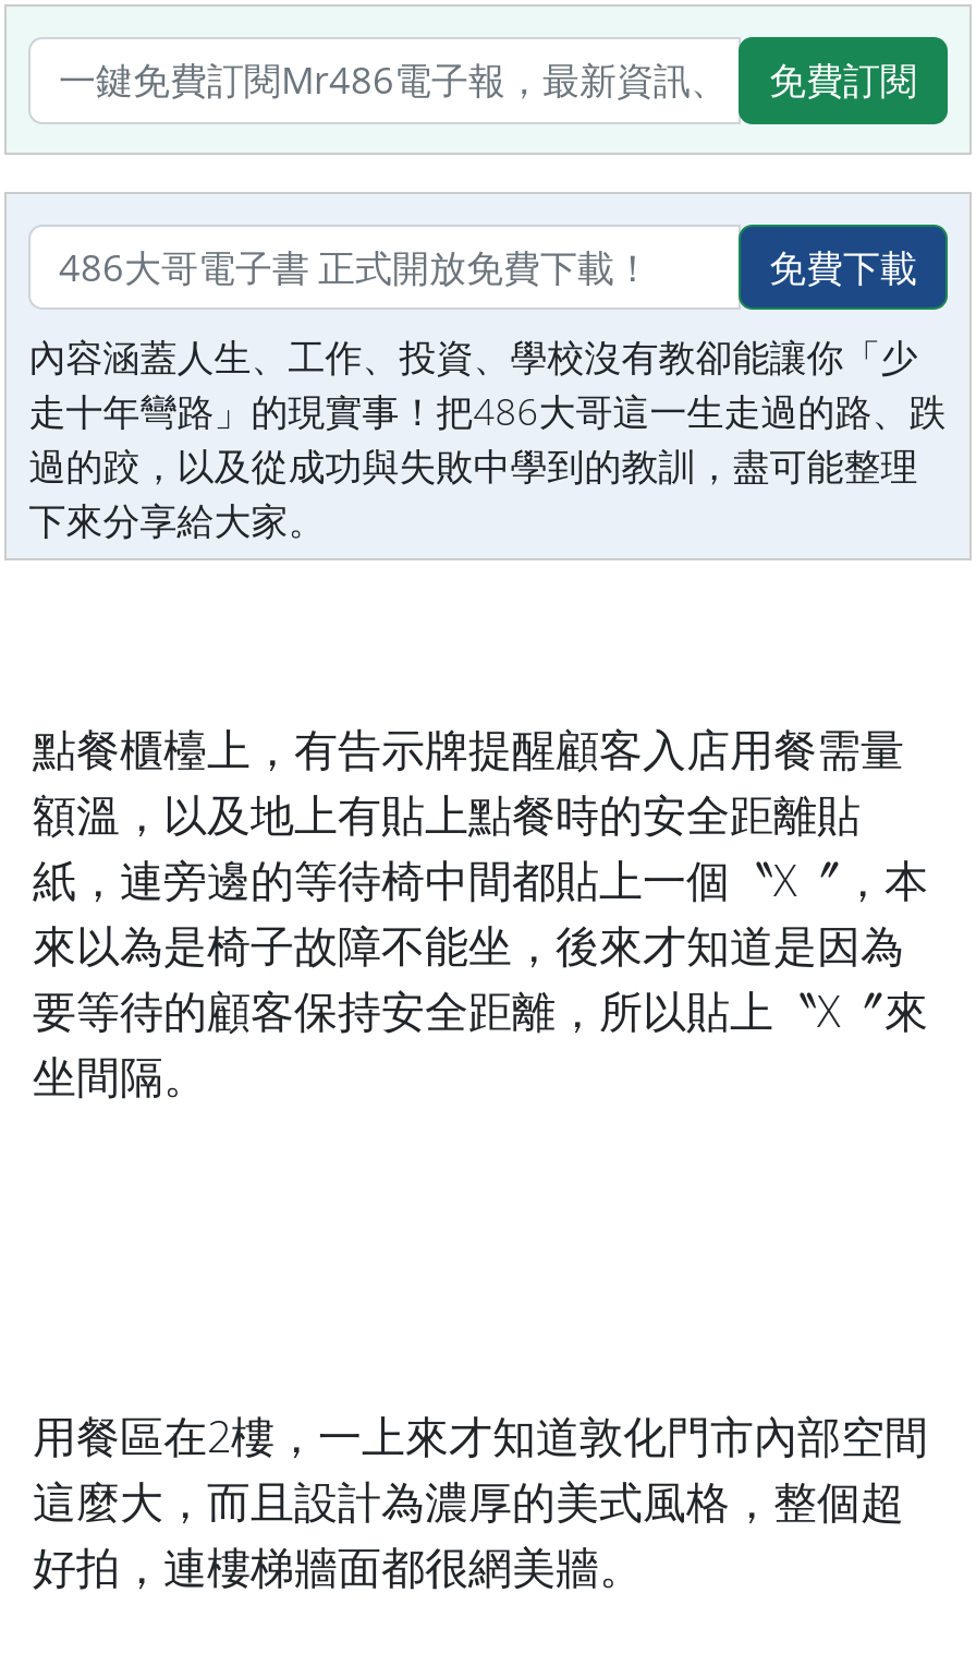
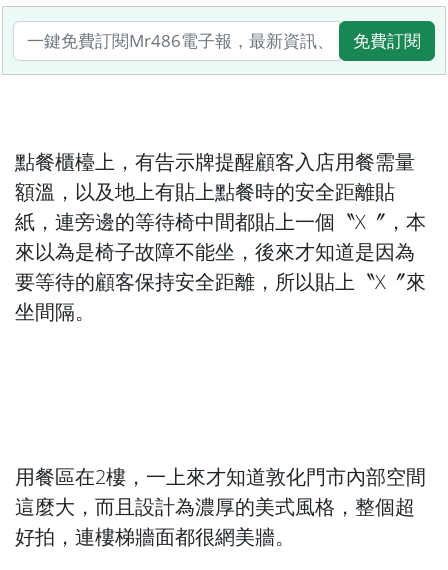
[7,192,969,545] [image] | 免費下載 | 內容涵蓋人生、工作、投資、學校沒有教卻能讓你「少 | 走十年彎路」的現實事！把486大哥這一生走過的路、跌 | 過的跤，以及從成功與失敗中學到的教訓，盡可能整理 | 下來分享給大家。 -> none

